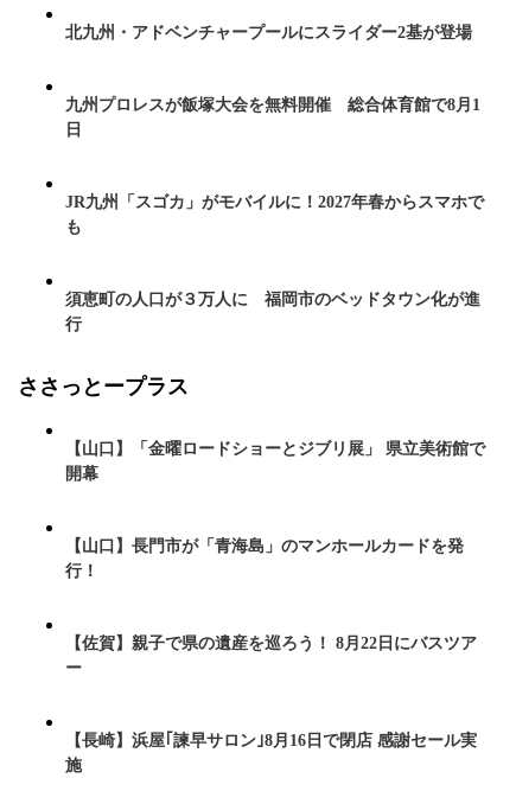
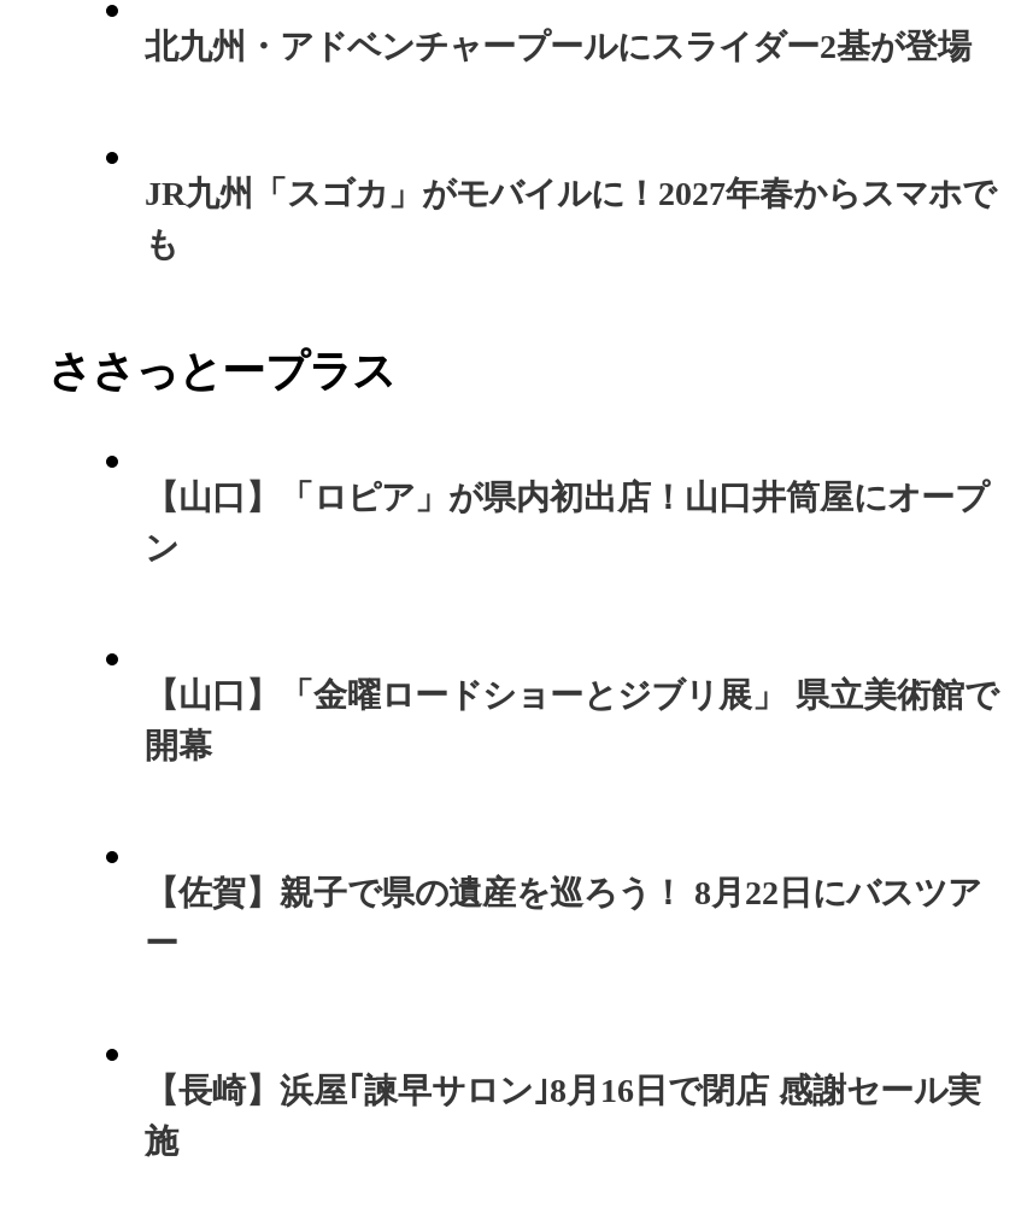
[65,96,480,139] 九州プロレスが飯塚大会を無料開催 総合体育館で8月1 | 日 -> none
[65,291,480,333] 須恵町の人口が３万人に 福岡市のベッドタウン化が進 | 行 -> none
none -> [145,480,988,567] 【山口】「ロピア」が県内初出店！山口井筒屋にオープ | ン
[65,537,464,580] 【山口】長門市が「青海島」のマンホールカードを発 | 行！ -> none

